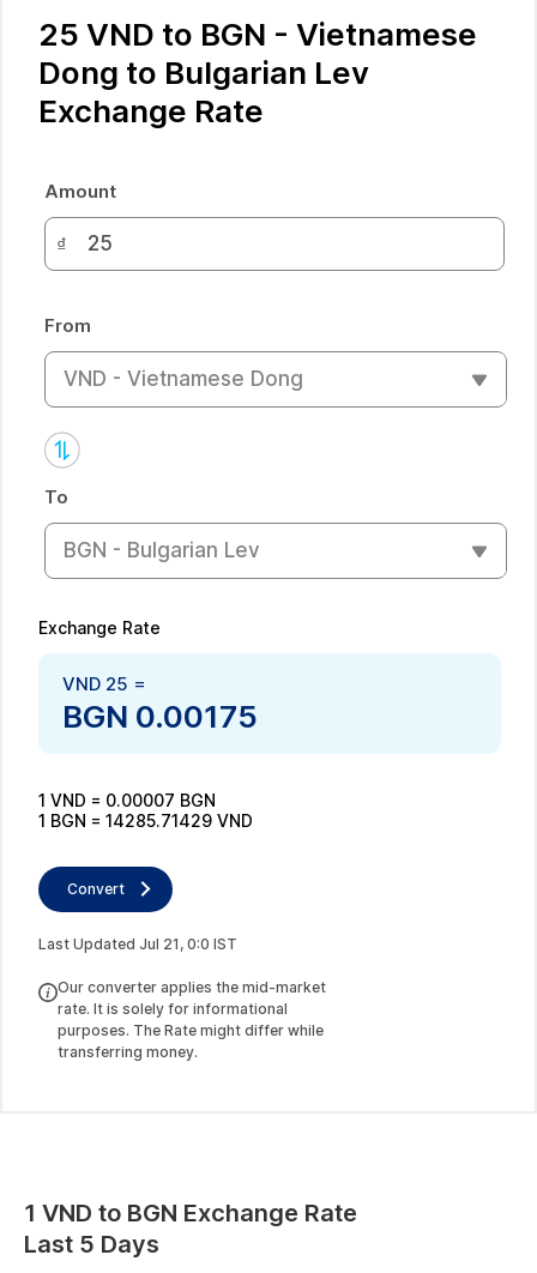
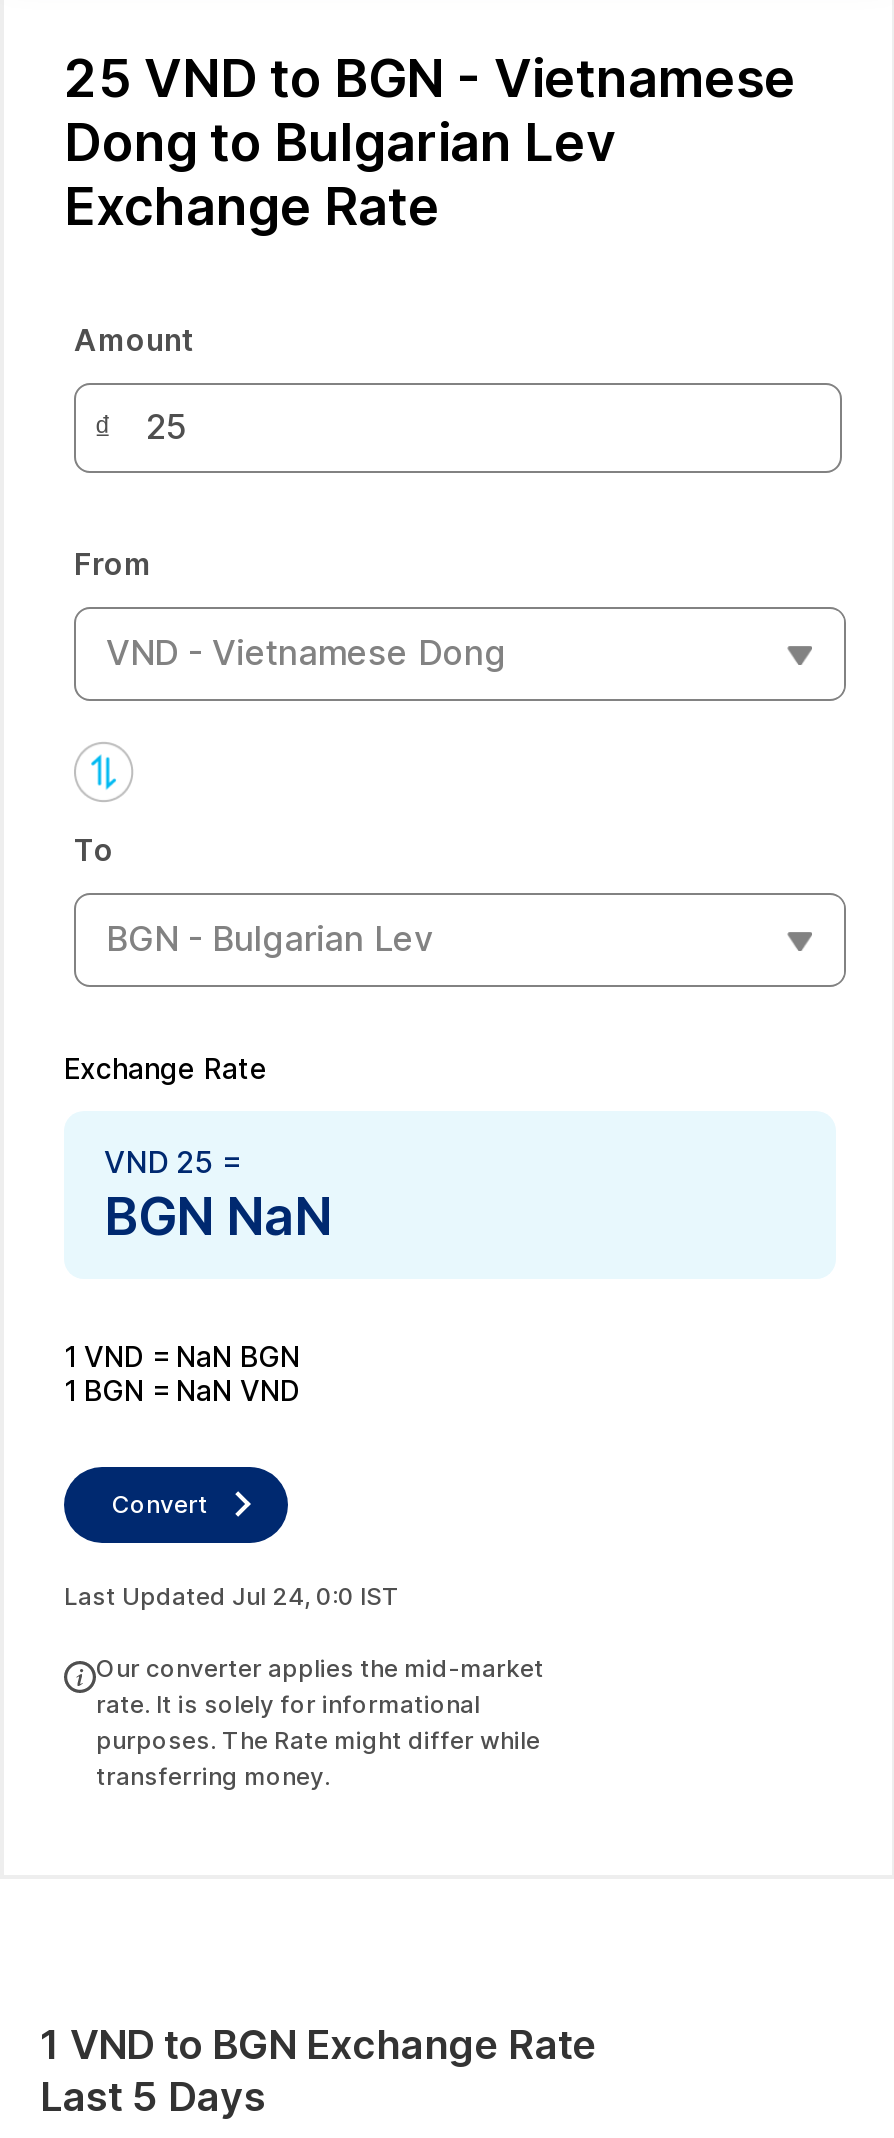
[62,697,258,734] BGN 0.00175 -> [104,1184,332,1246] BGN NaN
[38,789,216,810] 1 VND = 0.00007 BGN -> [64,1338,300,1372] 1 VND = NaN BGN
[38,810,253,830] 1 BGN = 14285.71429 VND -> [64,1372,300,1406] 1 BGN = NaN VND
[38,934,237,952] Last Updated Jul 21, 0:0 IST -> [64,1580,400,1610] Last Updated Jul 24, 0:0 IST

